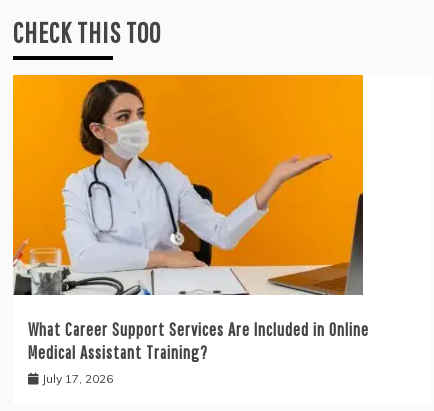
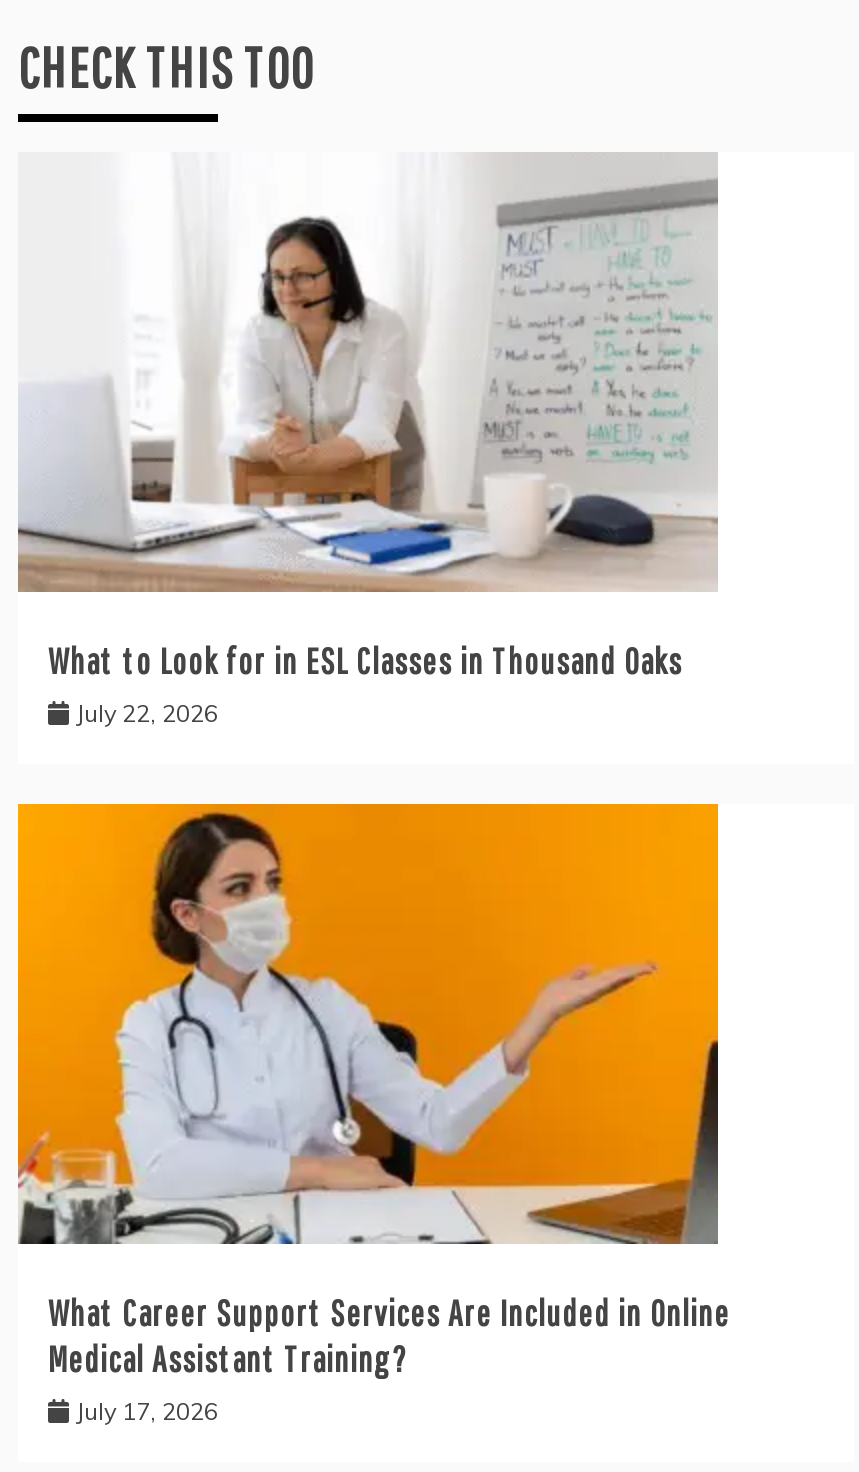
none -> [18,152,720,728] [image] | What to Look for in ESL Classes in Thousand Oaks | July 22, 2026

